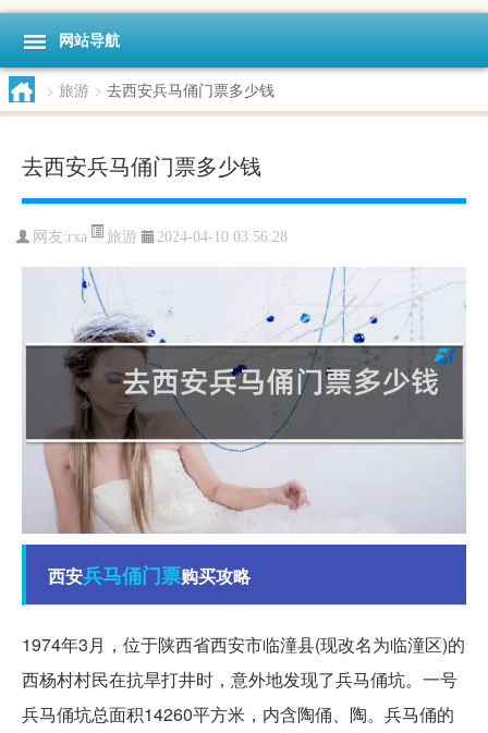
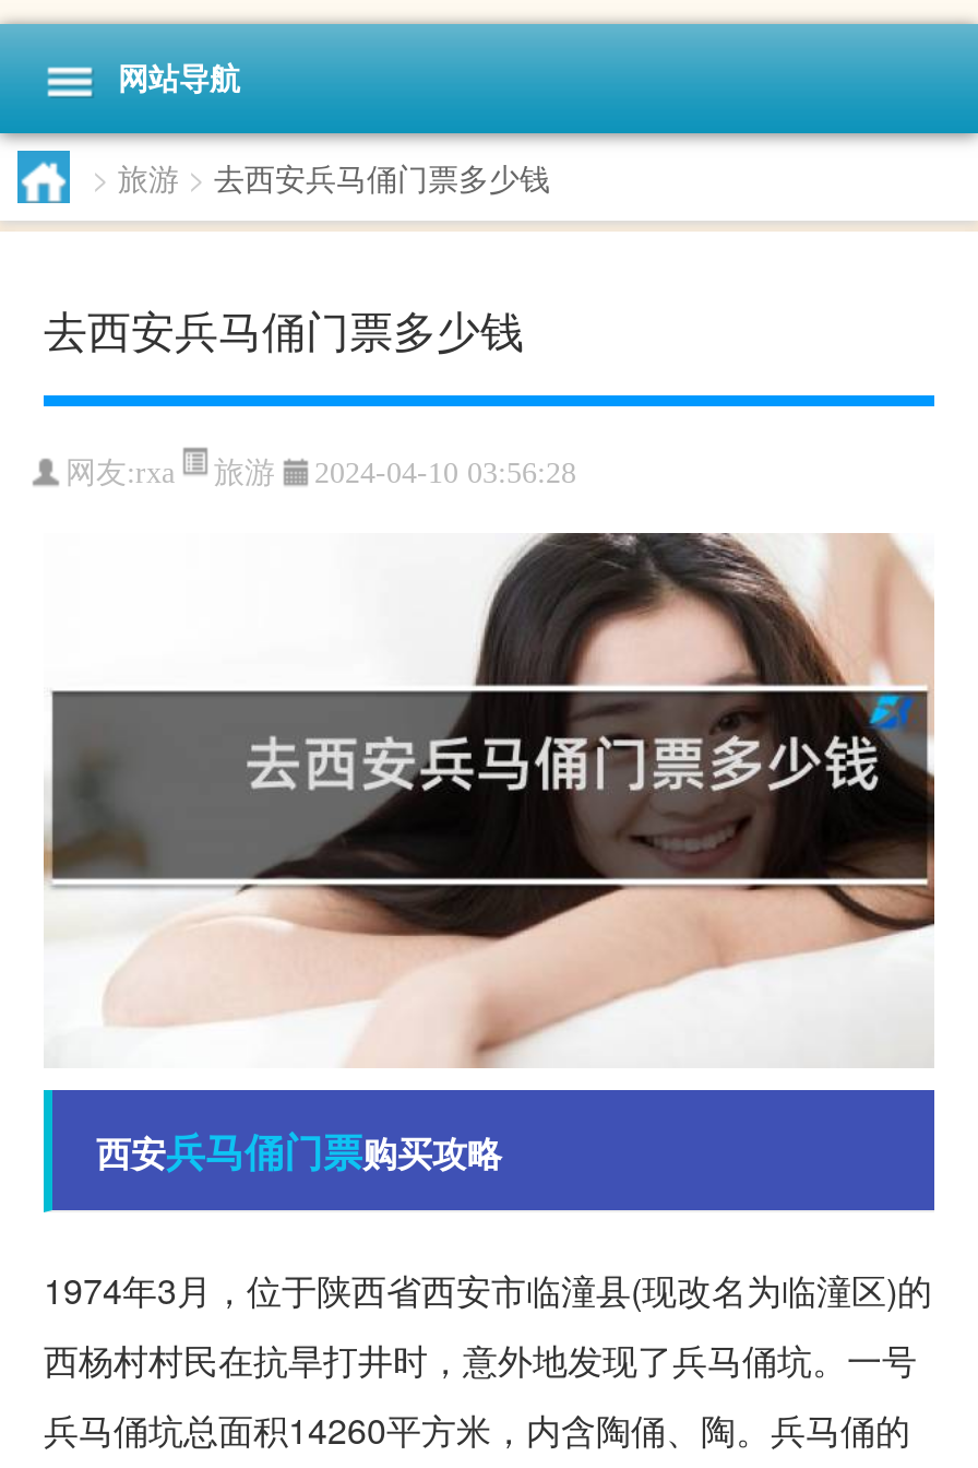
[22,267,466,535] [image] -> [44,531,937,1068] [image]

